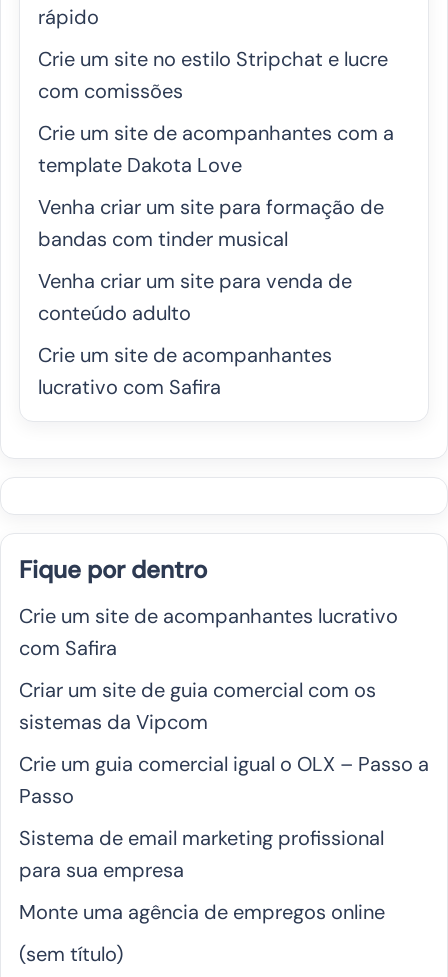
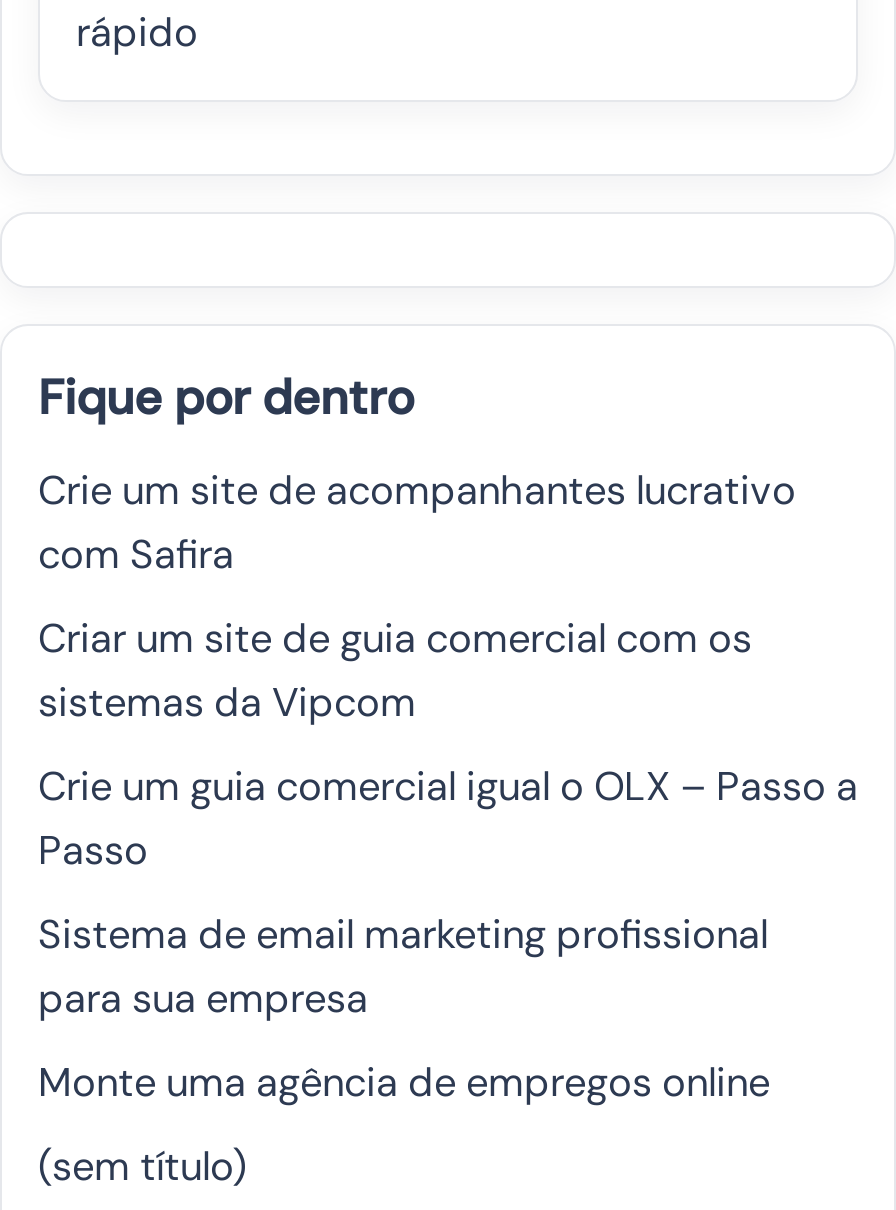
[38,46,394,400] Crie um site no estilo Stripchat e lucre | com comissões | Crie um site de acompanhantes com a | template Dakota Love | Venha criar um site para formação de | bandas com tinder musical | Venha criar um site para venda de | conteúdo adulto | Crie um site de acompanhantes | lucrativo com Safira -> none

